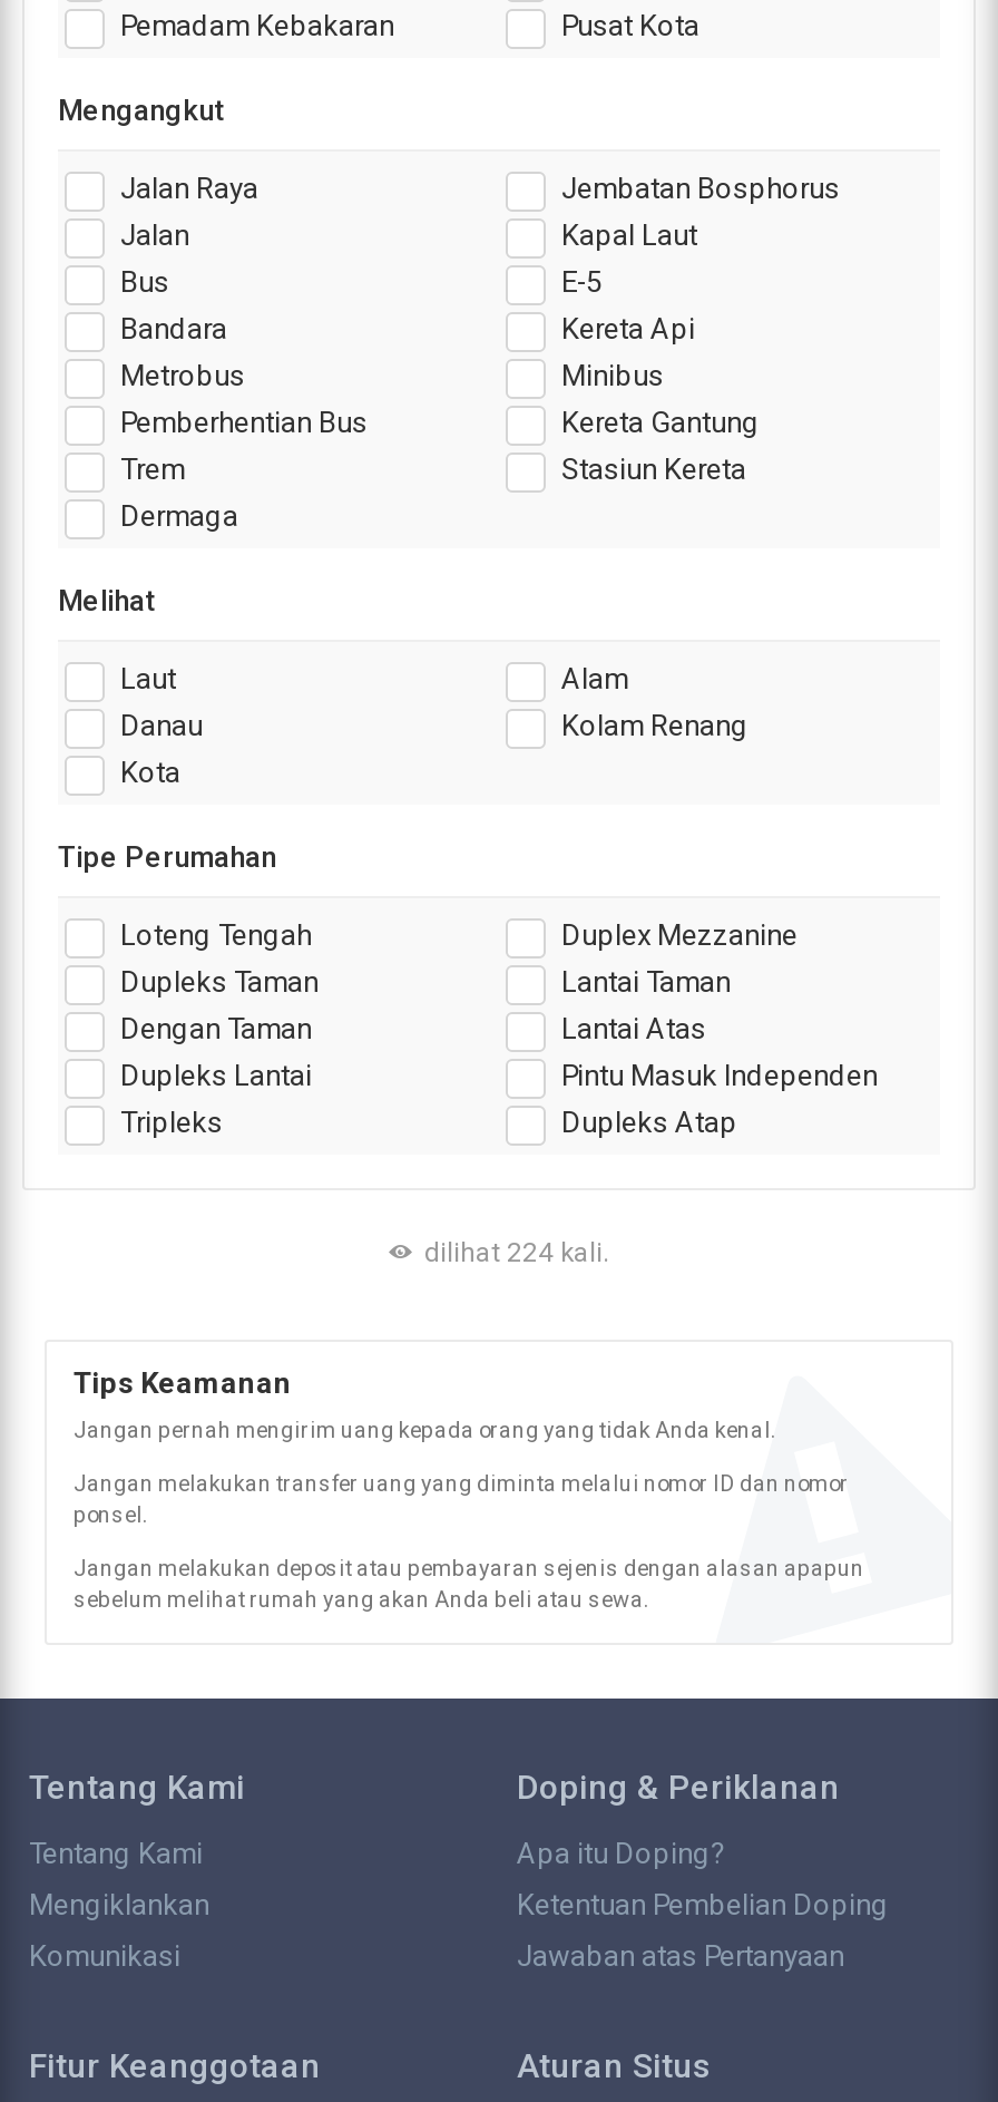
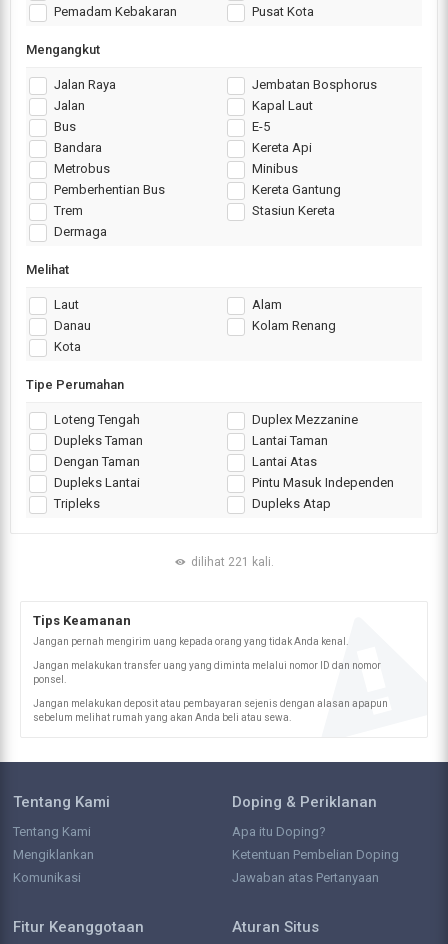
[424,1236,609,1267] dilihat 224 kali. -> [190,554,273,568] dilihat 221 kali.

